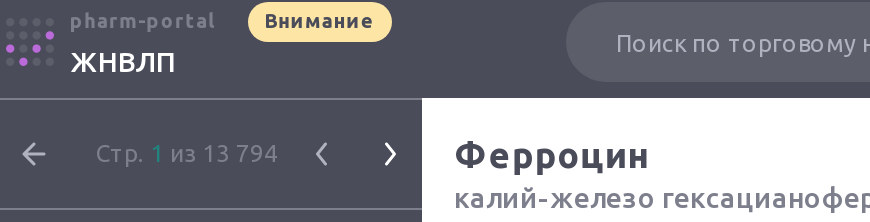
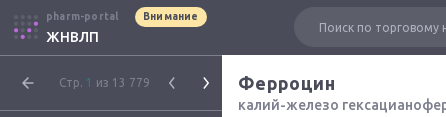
[96,140,278,166] Стр. 1 из 13 794 -> [59,76,150,89] Стр. 1 из 13 779

